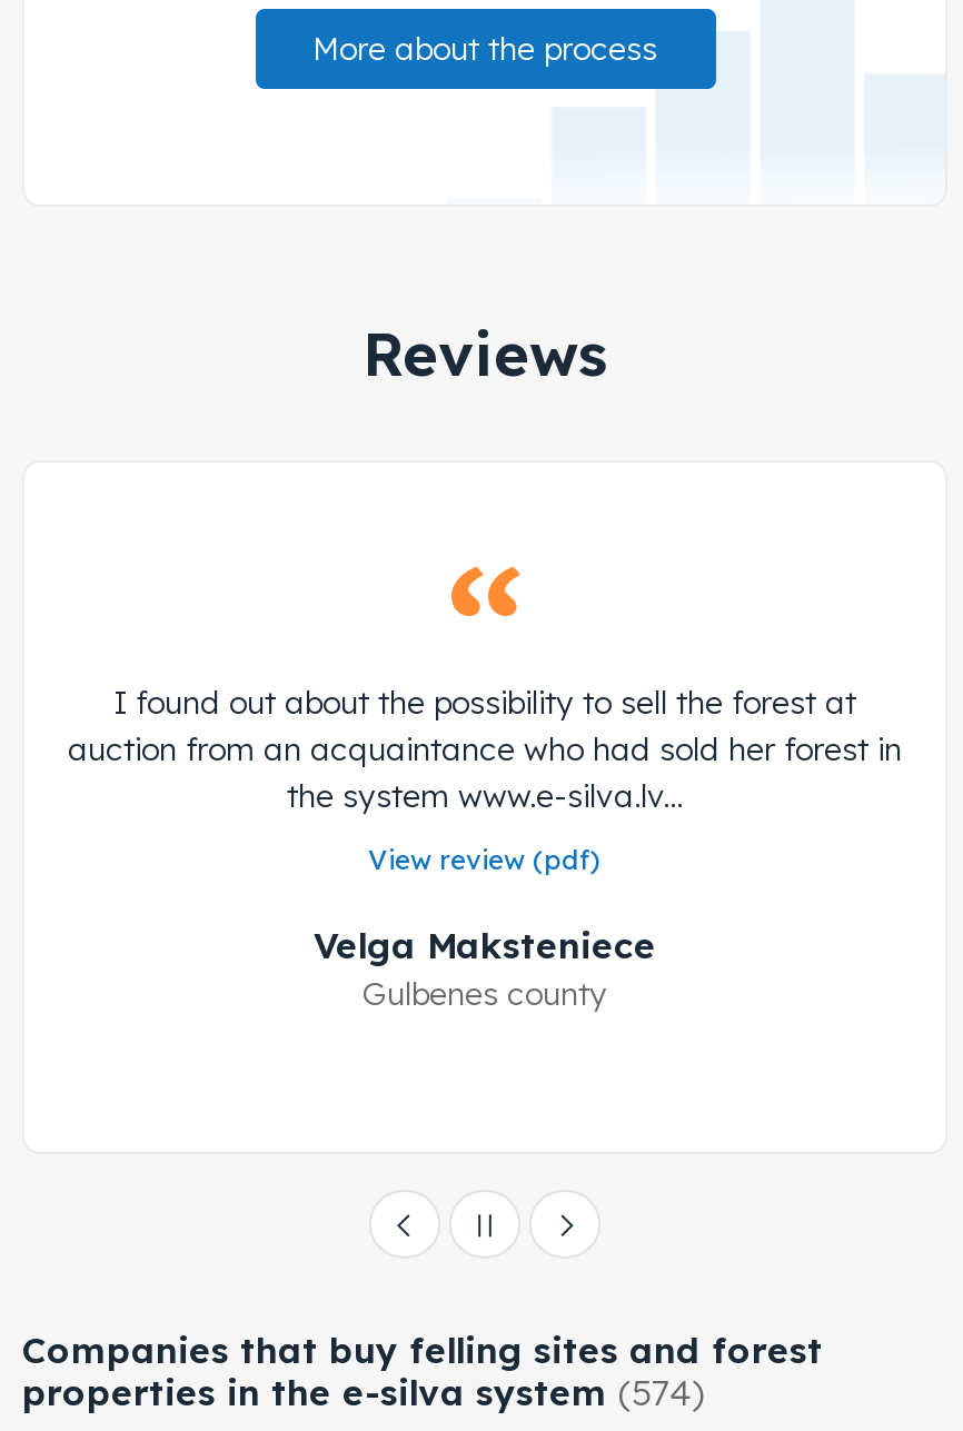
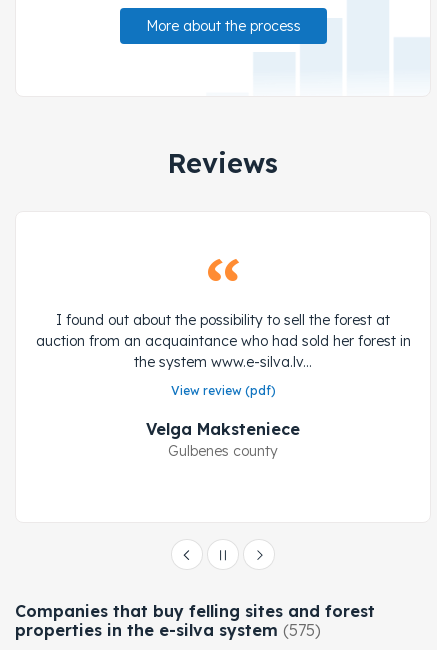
[22,1370,705,1414] properties in the e-silva system (574) -> [15,620,321,640] properties in the e-silva system (575)

